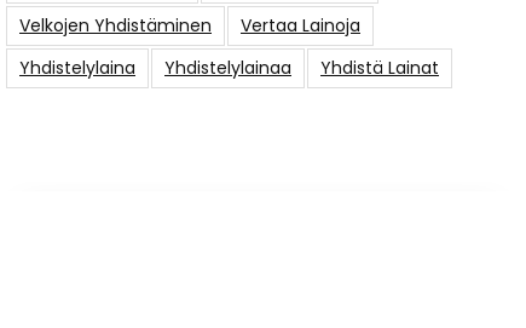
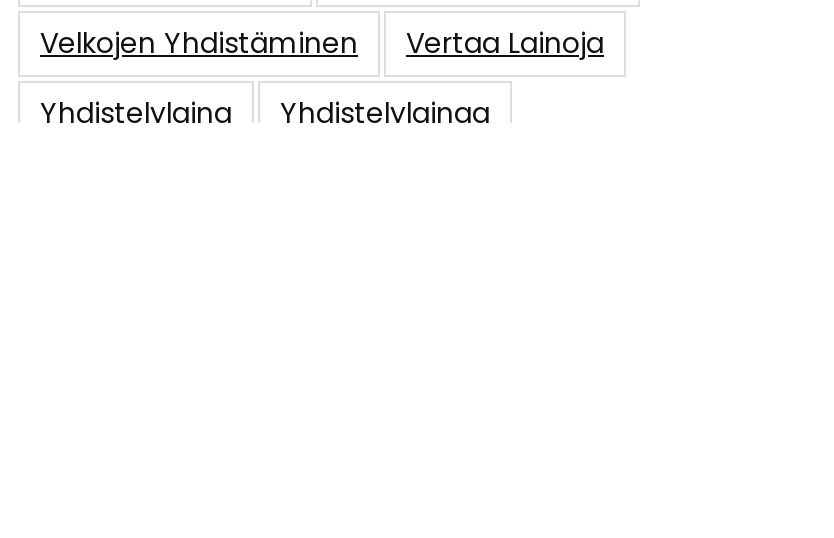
[320,55,439,79] Yhdistä Lainat -> none

